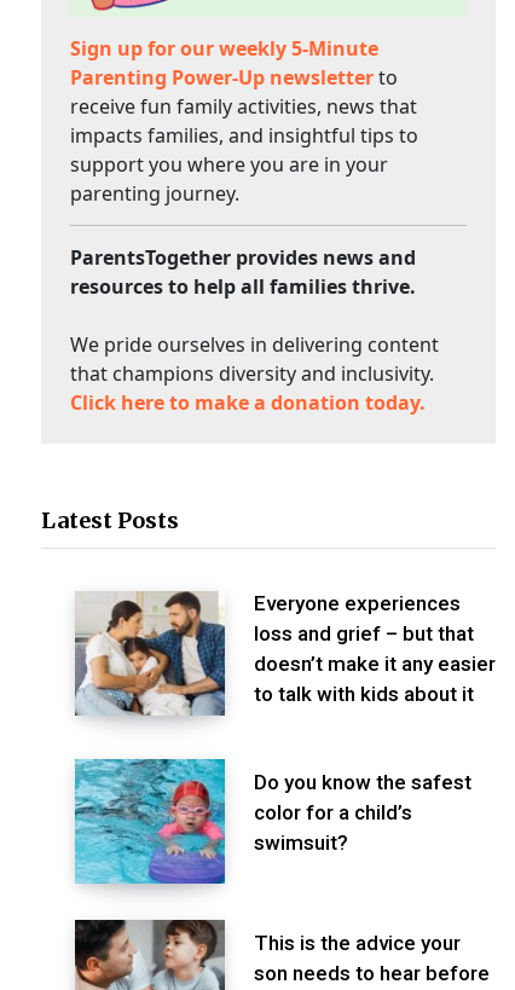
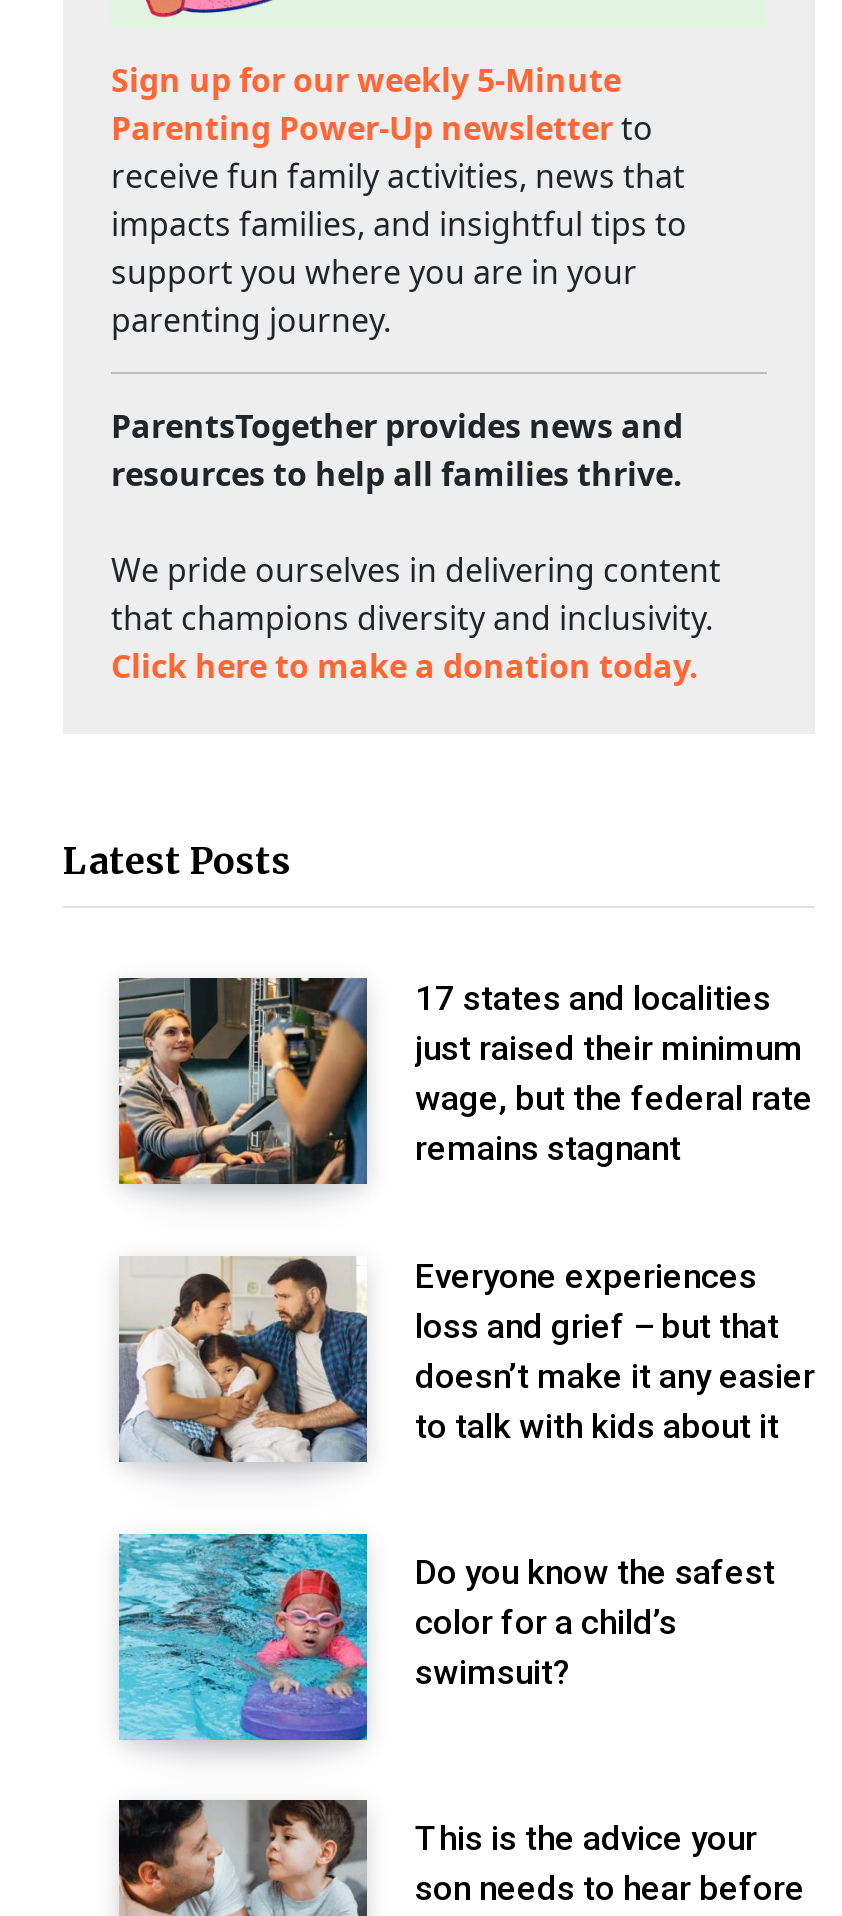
none -> [117,976,813,1186] [image] | 17 states and localities | just raised their minimum | wage, but the federal rate | remains stagnant

